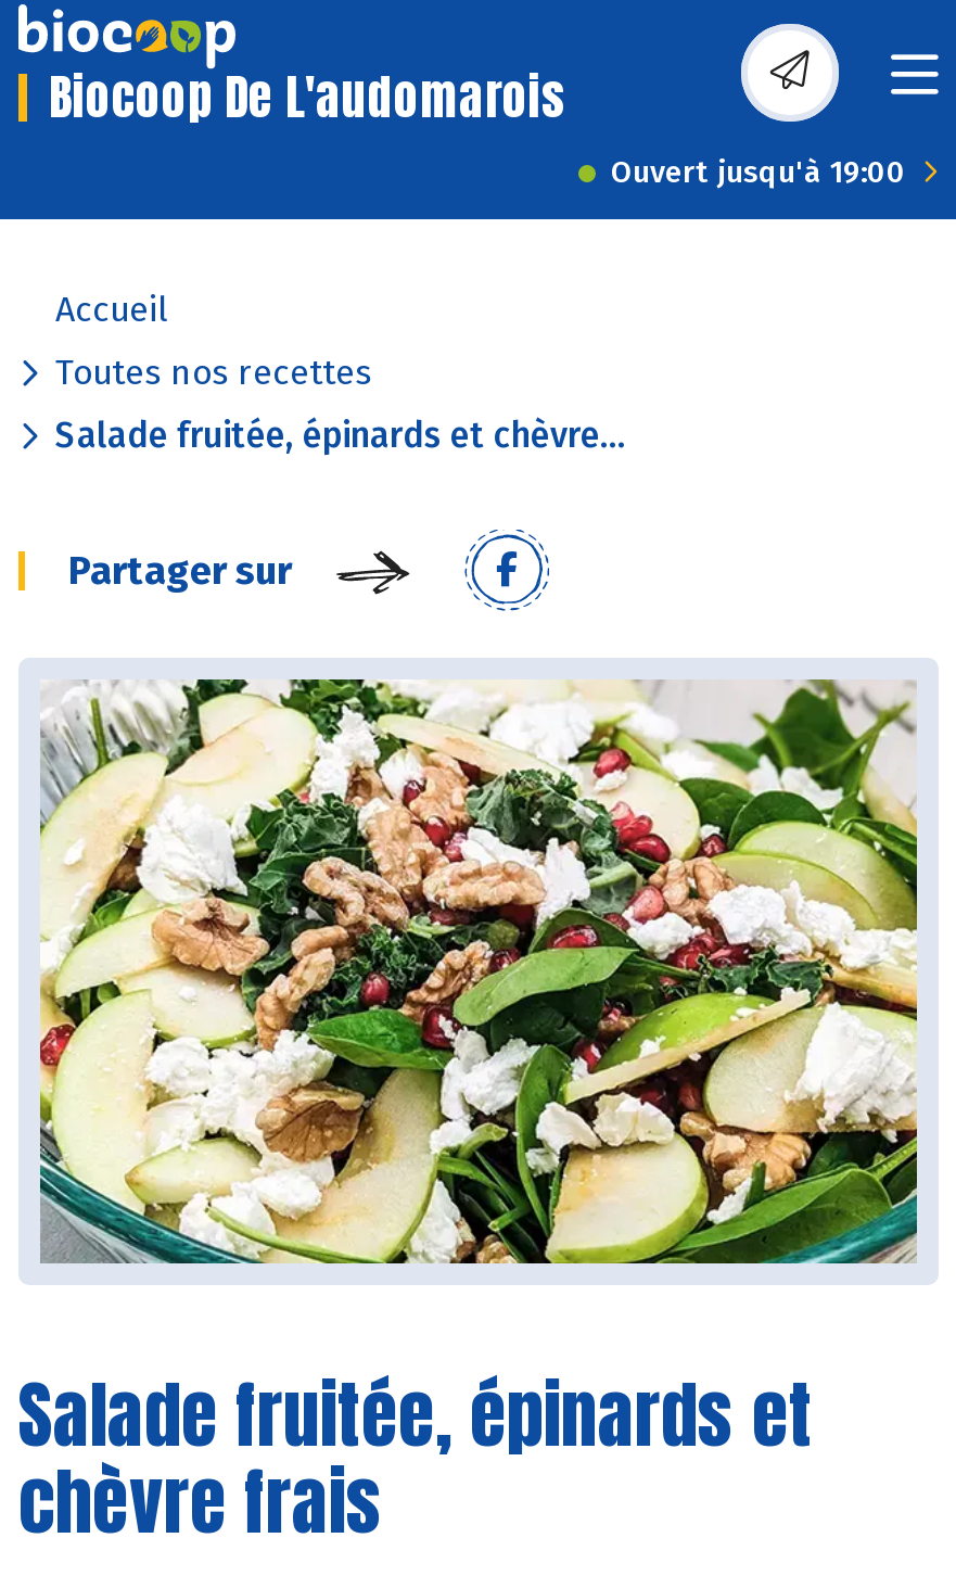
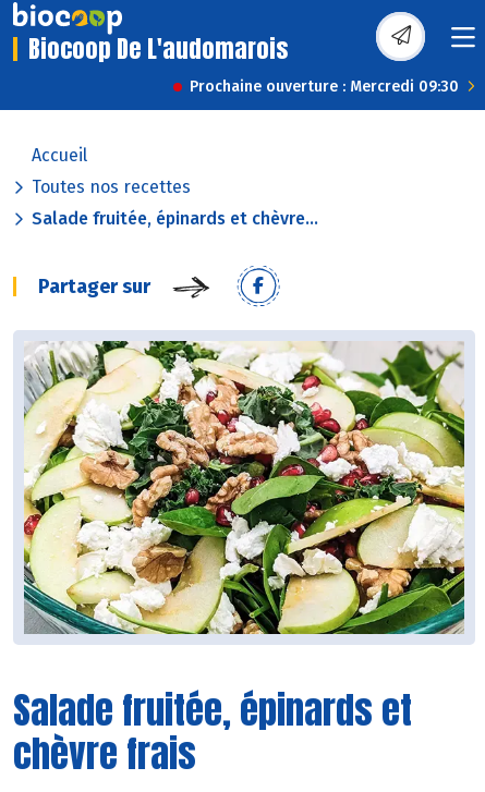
[611,154,906,191] Ouvert jusqu'à 19:00 -> [190,77,459,96] Prochaine ouverture : Mercredi 09:30

